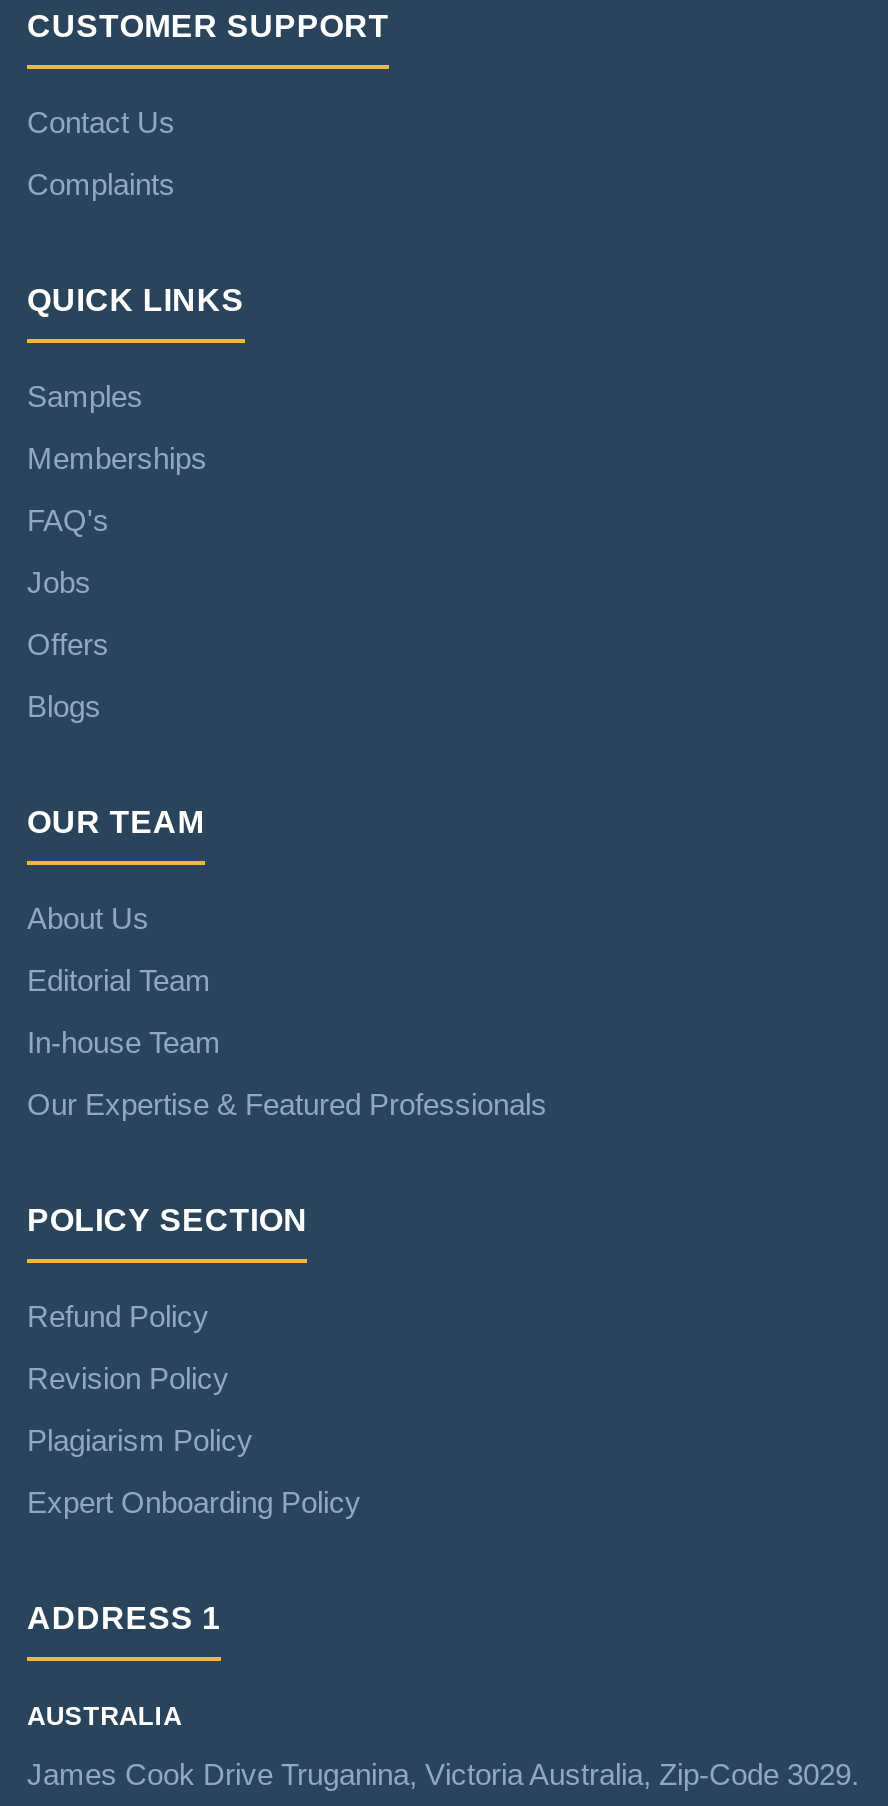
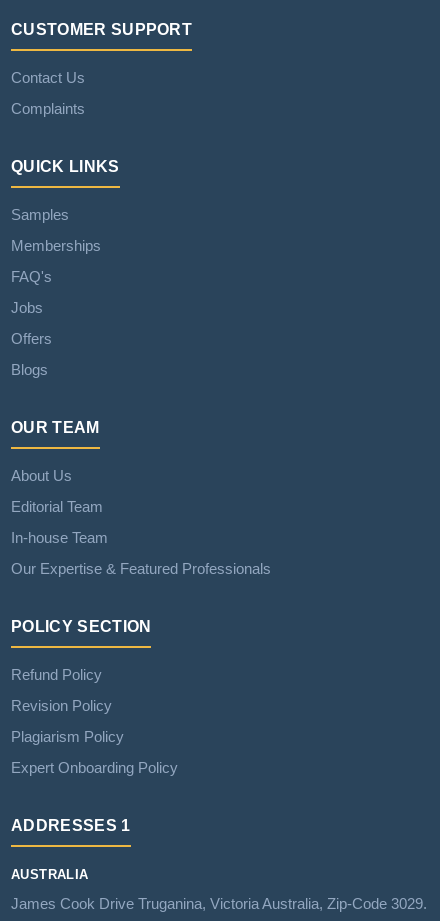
[27,1602,221,1636] ADDRESS 1 -> [11,817,130,834] ADDRESSES 1

